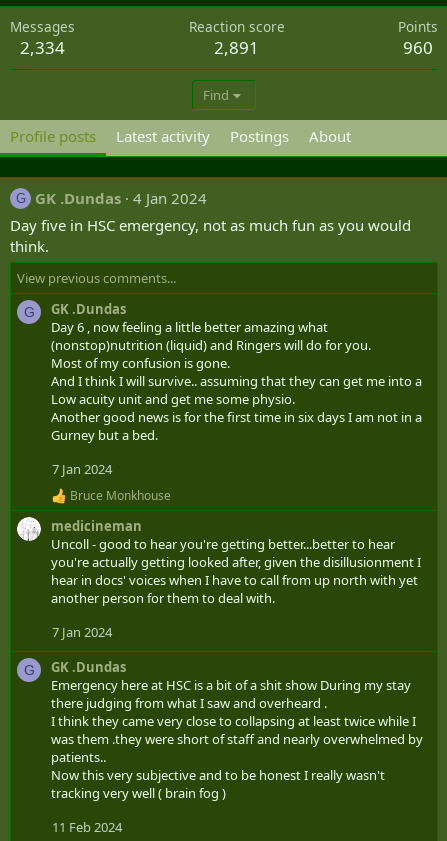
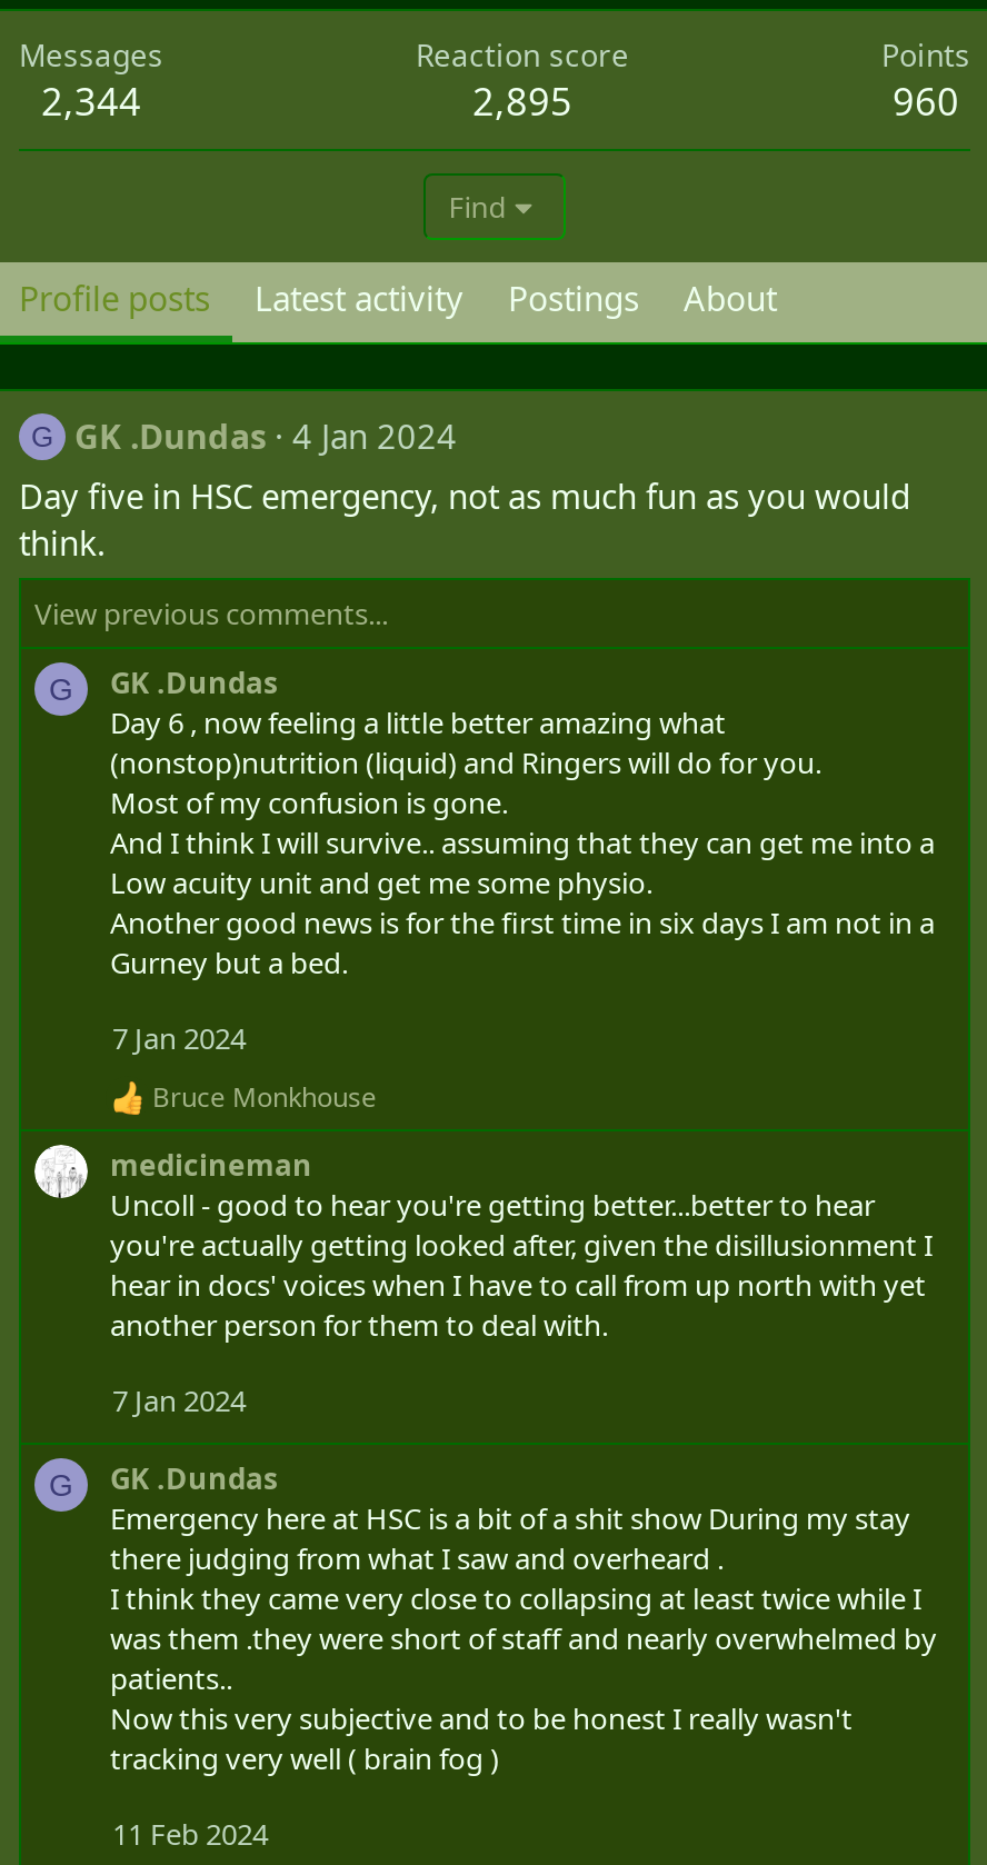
[20,36,65,59] 2,334 -> [41,76,141,127] 2,344
[214,36,259,59] 2,891 -> [472,76,572,127] 2,895

